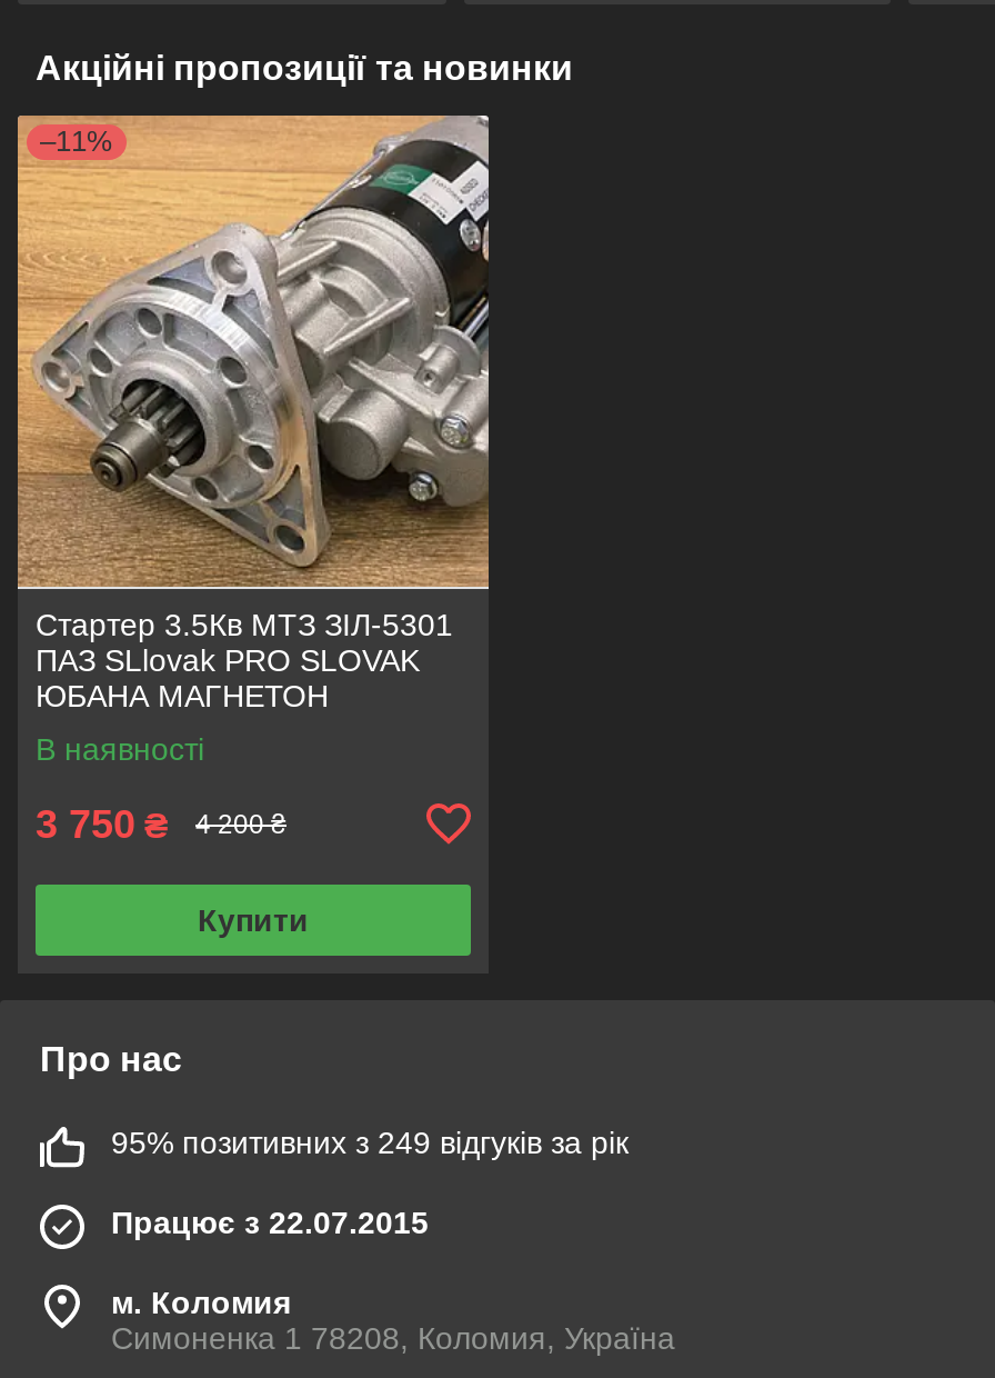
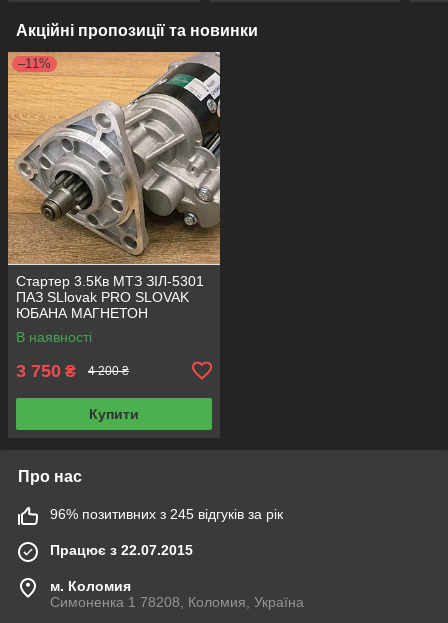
[111,1124,629,1160] 95% позитивних з 249 відгуків за рік -> [50,506,283,522] 96% позитивних з 245 відгуків за рік

